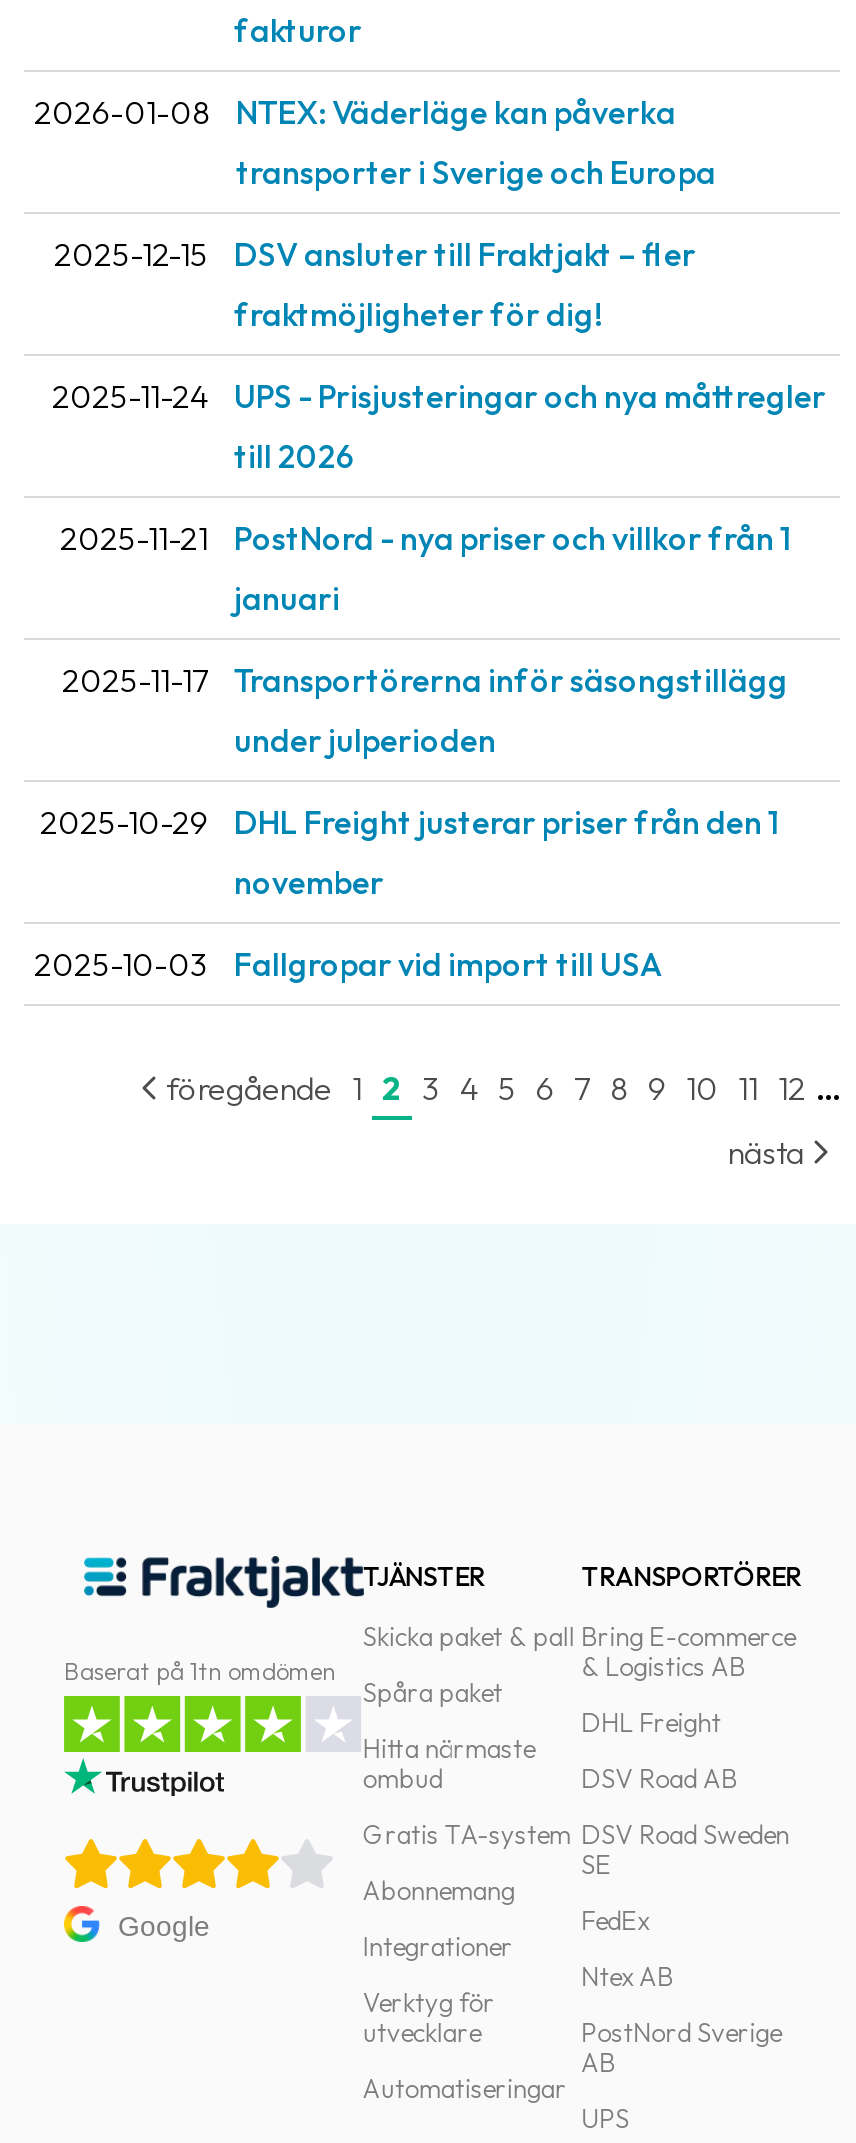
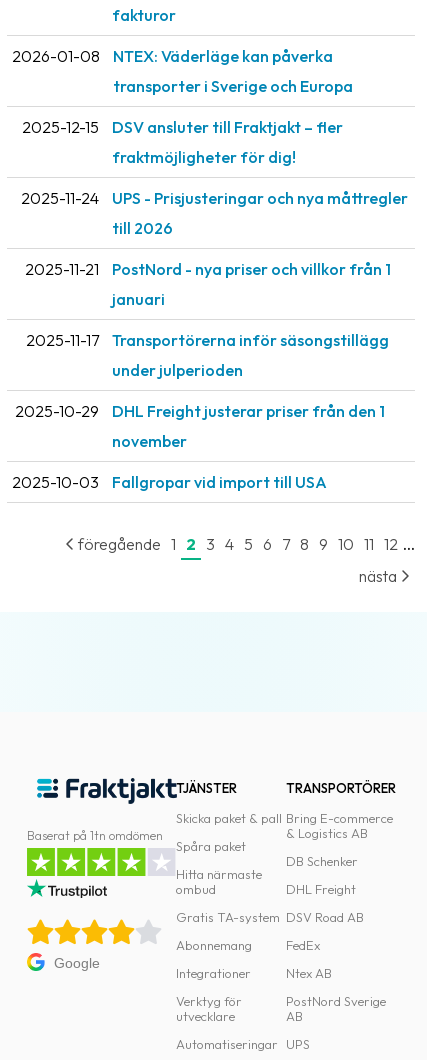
none -> [286,853,358,869] DB Schenker
moved [581,1706,737,1794] -> [286,881,364,925]: DHL Freight | DSV Road AB
[581,1818,789,1880] DSV Road Sweden | SE -> none

